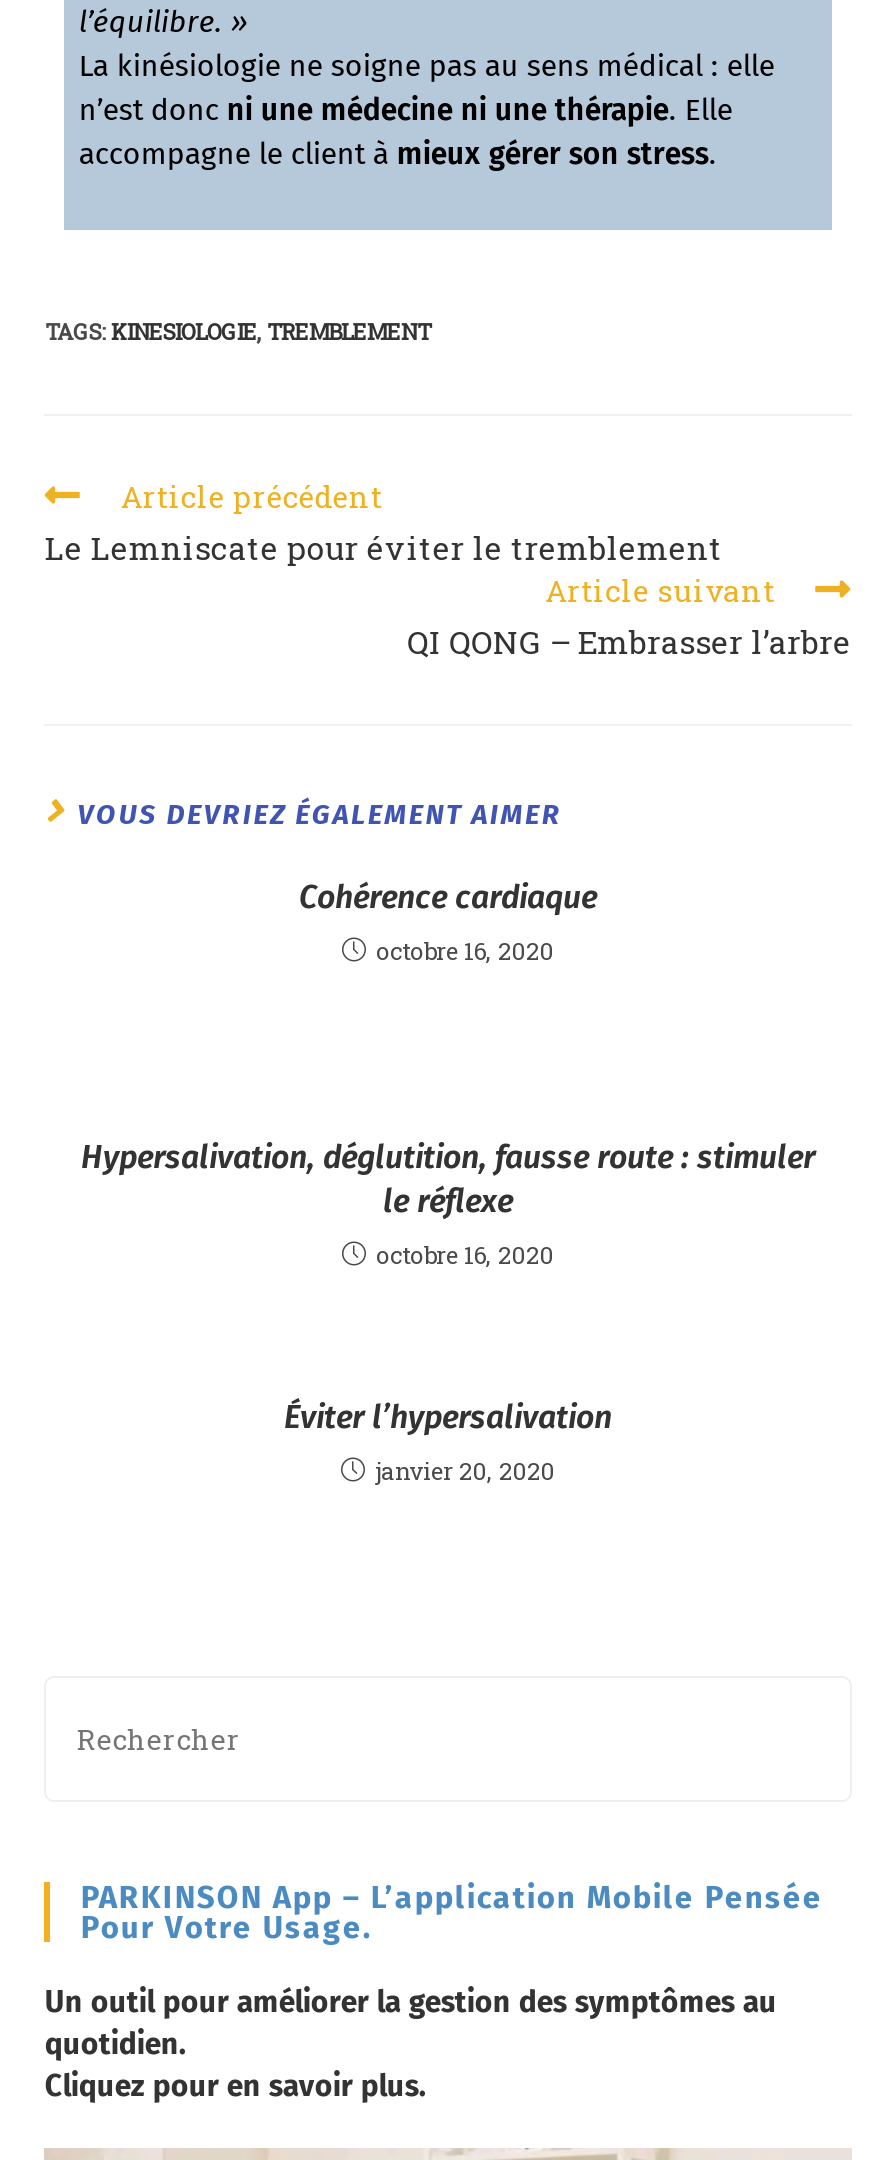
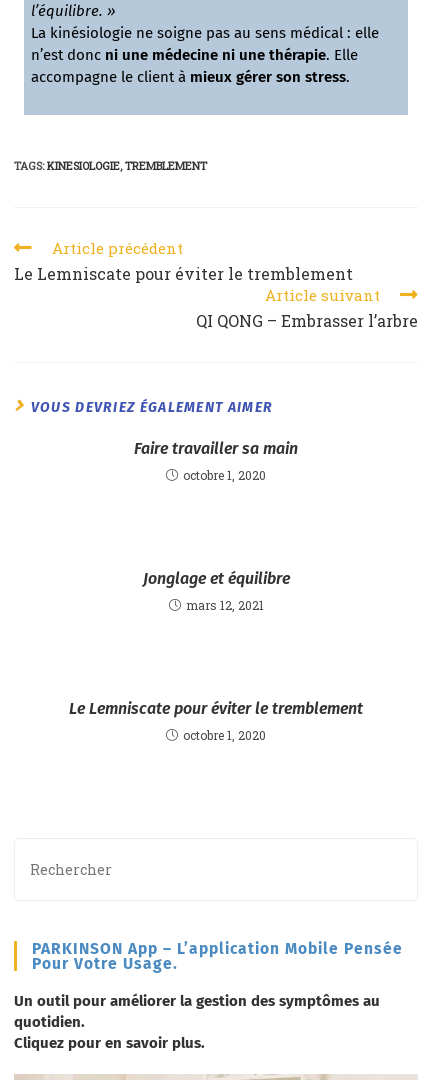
[299,878,597,916] Cohérence cardiaque -> [134,439,298,458] Faire travailler sa main
[376,934,554,966] octobre 16, 2020 -> [183,467,266,483] octobre 1, 2020
[81,1138,815,1220] Hypersalivation, déglutition, fausse route : stimuler | le réflexe -> [142,569,289,588] Jonglage et équilibre
[376,1238,554,1270] octobre 16, 2020 -> [185,597,263,613] mars 12, 2021
[284,1398,612,1436] Éviter l’hypersalivation -> [69,699,363,718] Le Lemniscate pour éviter le tremblement
[375,1454,555,1486] janvier 20, 2020 -> [183,727,266,743] octobre 1, 2020

